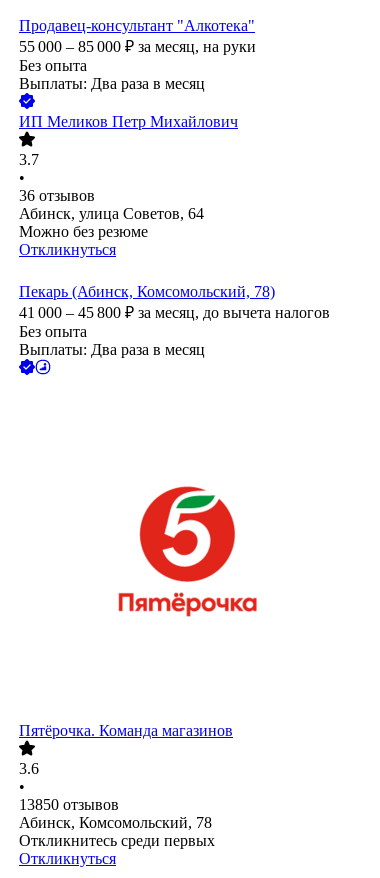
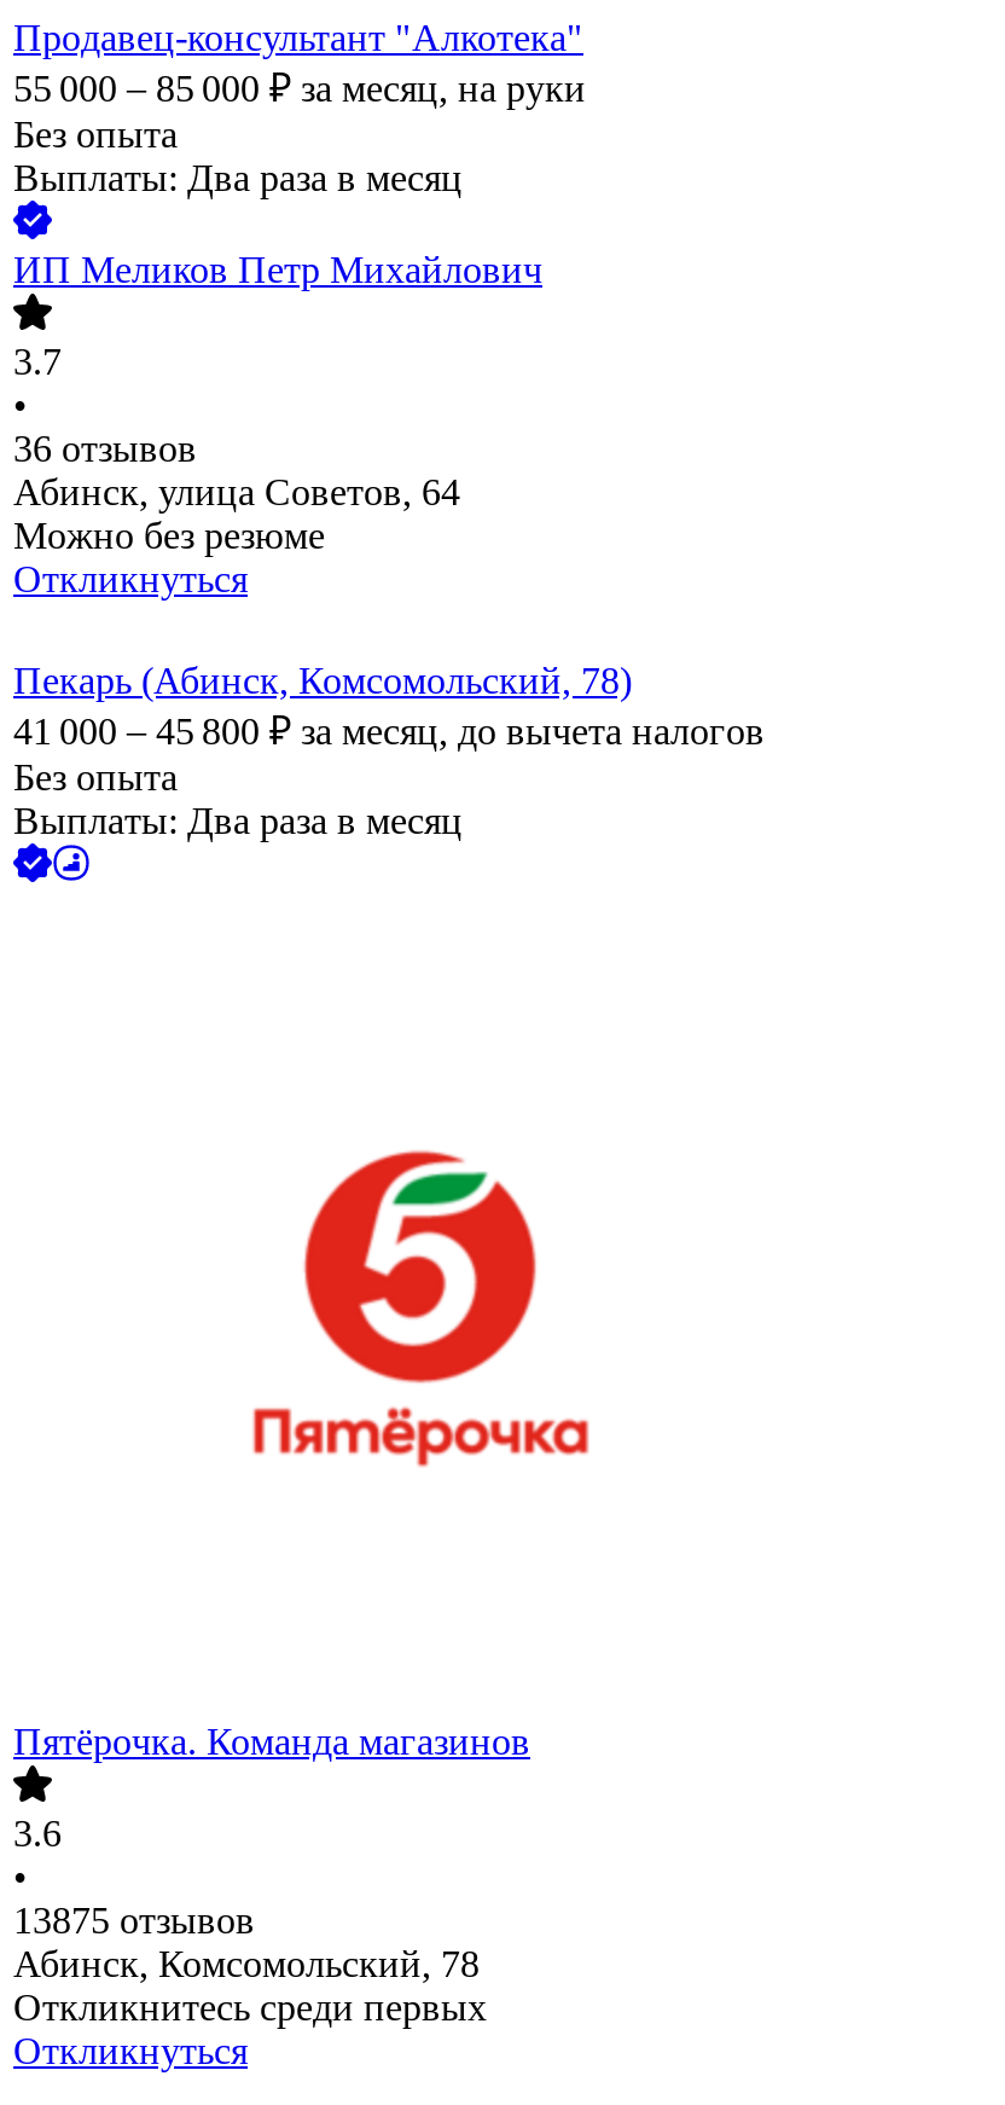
[19,796,119,813] 13850 отзывов -> [13,1900,255,1941] 13875 отзывов

